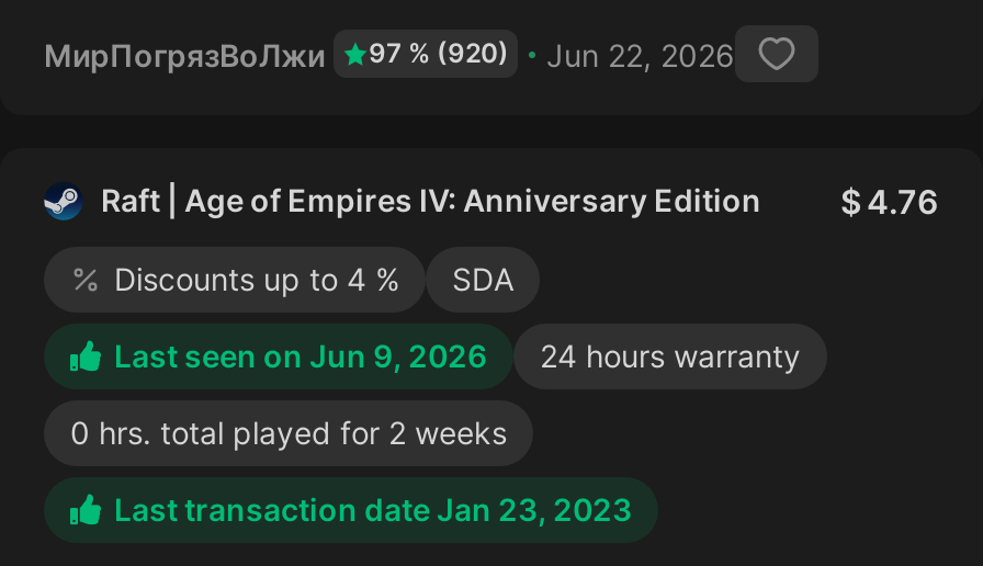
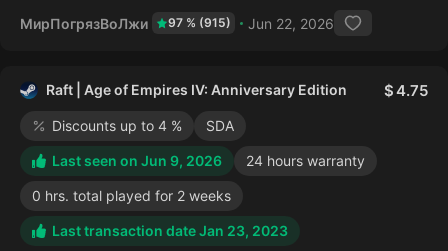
[44,35,735,72] МирПогрязВоЛжи 97 % (920) Jun 22, 2026 -> [20,14,334,31] МирПогрязВоЛжи 97 % (915) Jun 22, 2026
[867,181,939,223] 4.76 -> [396,81,428,100] 4.75

